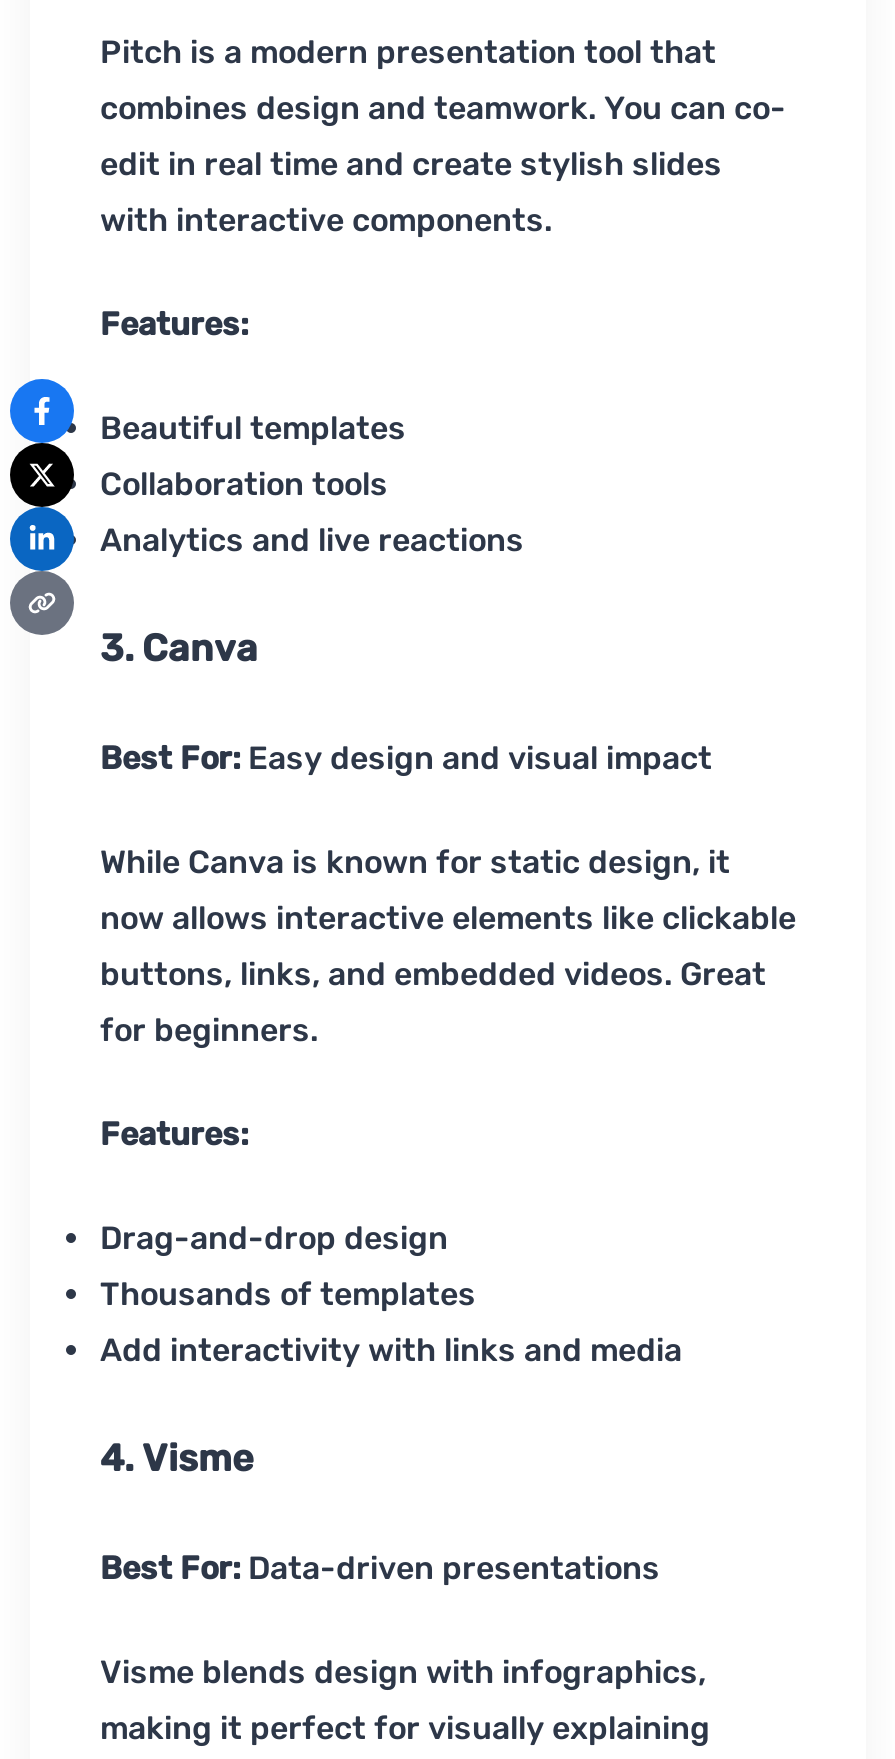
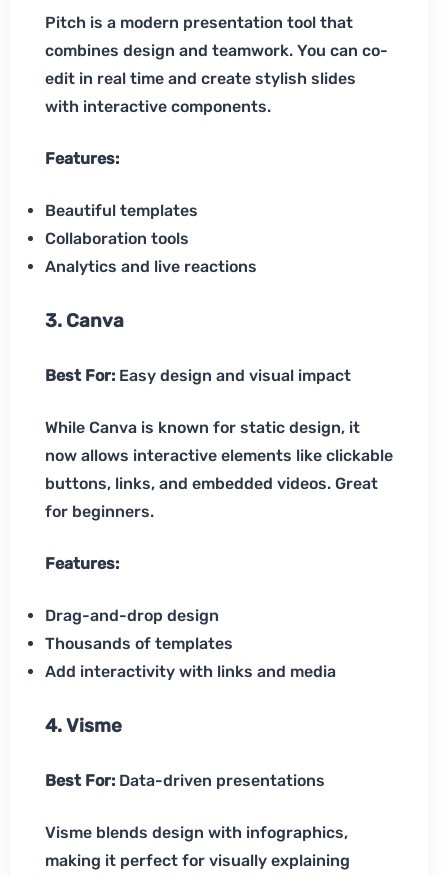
[8,377,76,637] [image] -> none

